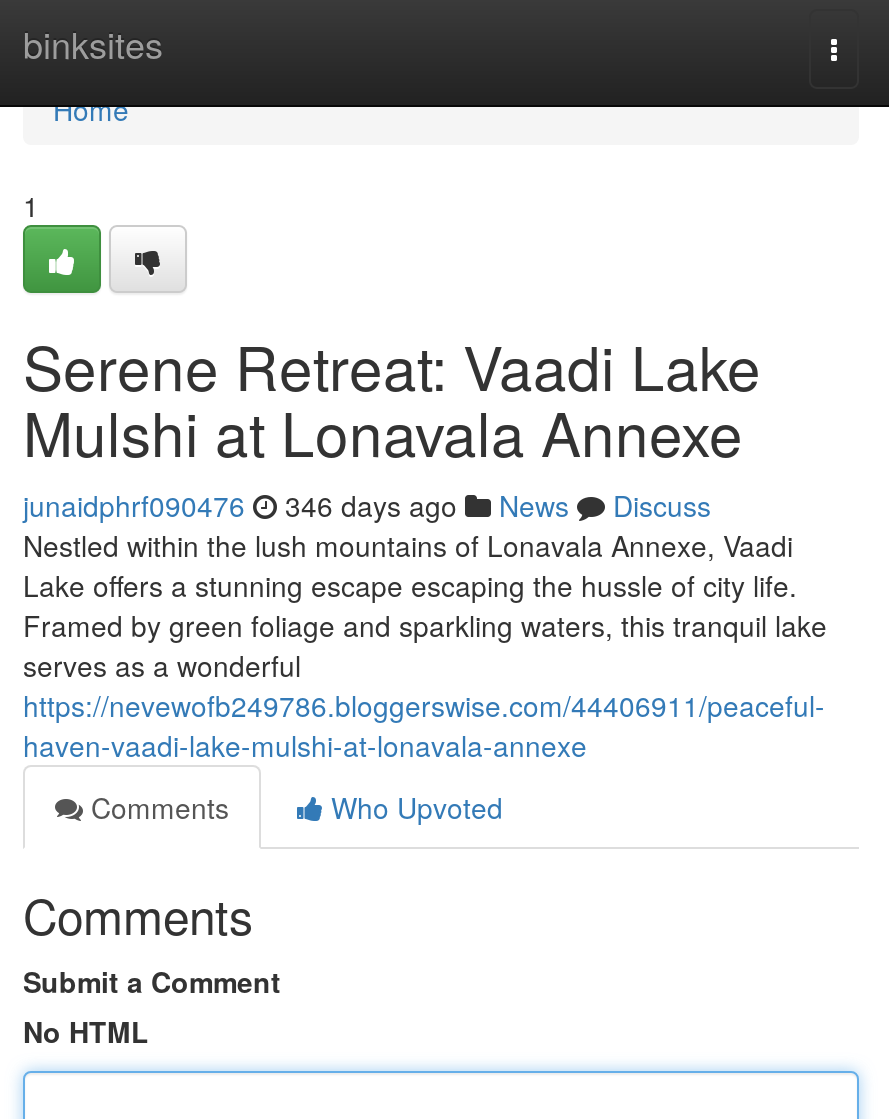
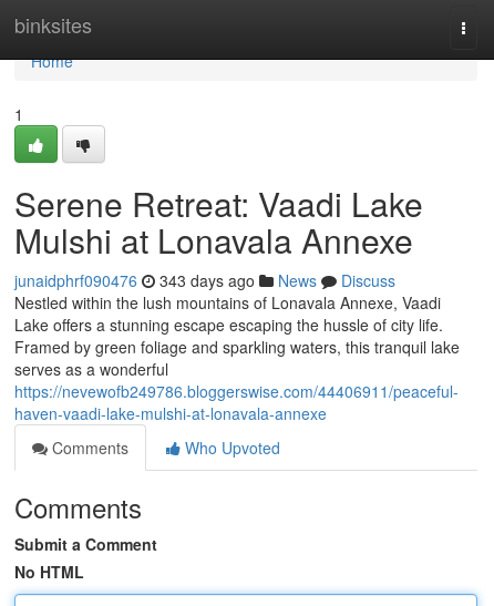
[23,485,711,525] junaidphrf090476 346 days ago News Discuss -> [14,269,395,291] junaidphrf090476 343 days ago News Discuss

